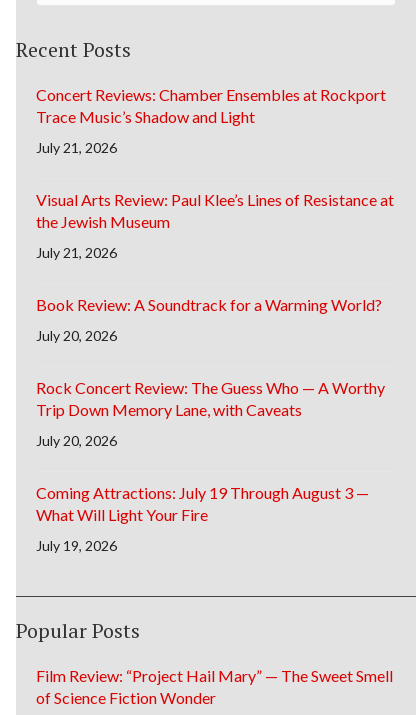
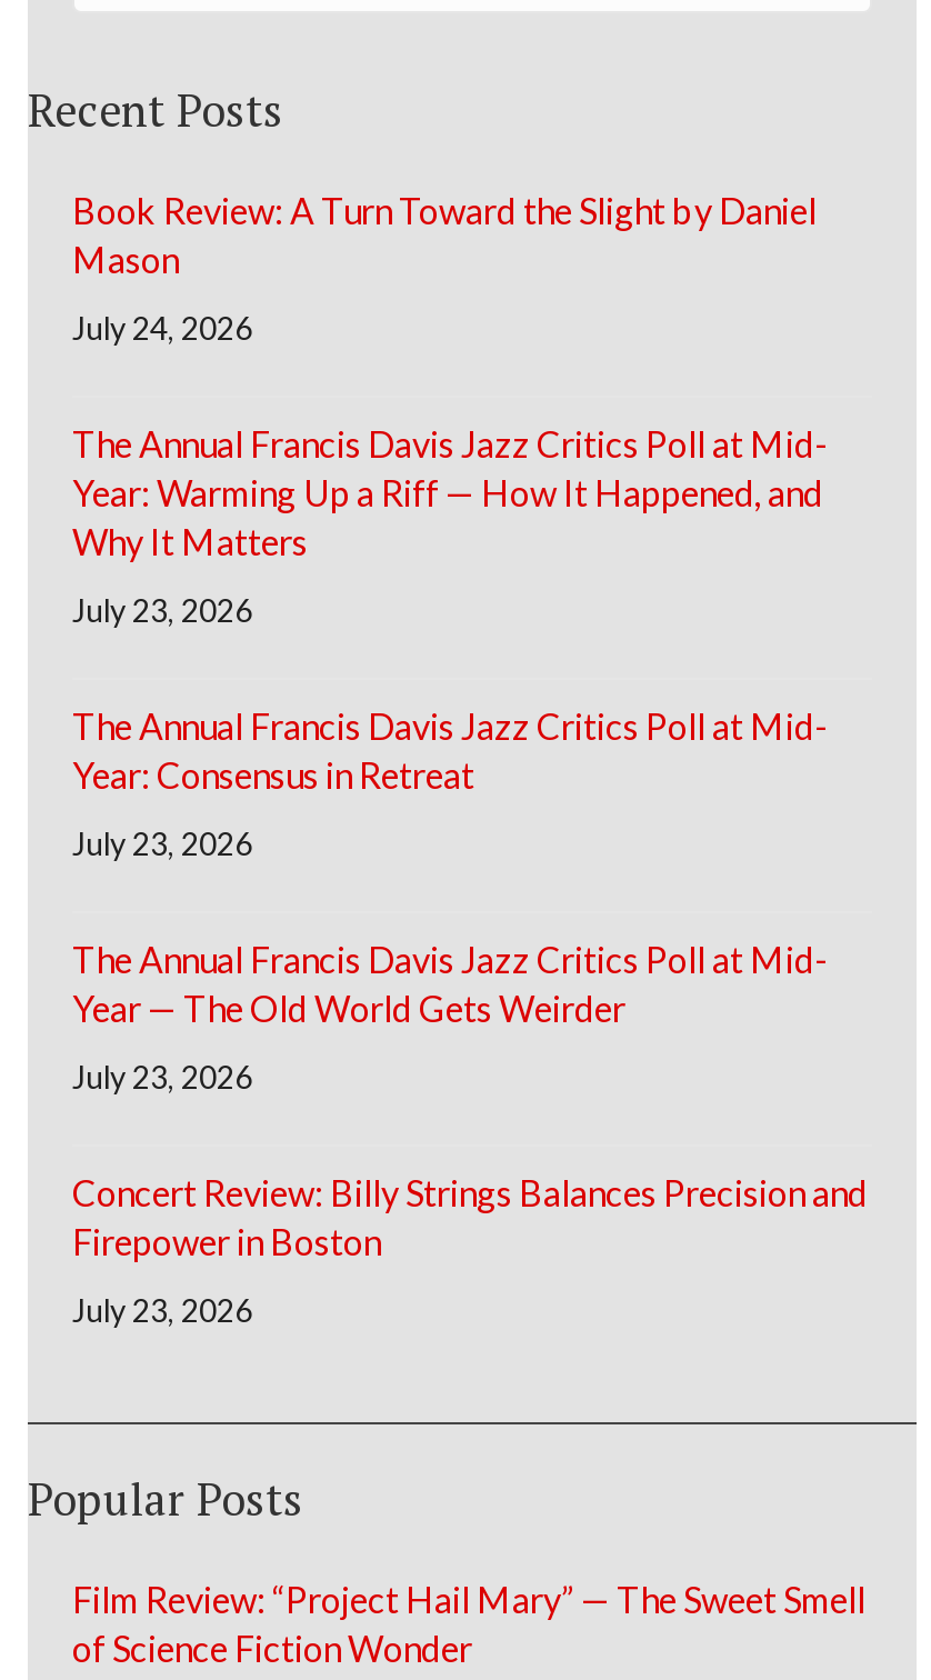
[36,85,386,126] Concert Reviews: Chamber Ensembles at Rockport | Trace Music’s Shadow and Light -> [72,188,817,279] Book Review: A Turn Toward the Slight by Daniel | Mason
[36,139,117,156] July 21, 2026 -> [72,308,252,346] July 24, 2026
[36,190,394,231] Visual Arts Review: Paul Klee’s Lines of Resistance at | the Jewish Museum -> [72,421,828,561] The Annual Francis Davis Jazz Critics Poll at Mid- | Year: Warming Up a Riff — How It Happened, and | Why It Matters
[36,244,117,261] July 21, 2026 -> [72,590,252,628] July 23, 2026
[36,295,382,314] Book Review: A Soundtrack for a Warming World? -> [72,704,828,795] The Annual Francis Davis Jazz Critics Poll at Mid- | Year: Consensus in Retreat
[36,327,117,344] July 20, 2026 -> [72,824,252,861] July 23, 2026
[36,378,385,419] Rock Concert Review: The Guess Who — A Worthy | Trip Down Memory Lane, with Caveats -> [72,937,828,1028] The Annual Francis Davis Jazz Critics Poll at Mid- | Year — The Old World Gets Weirder
[36,432,117,449] July 20, 2026 -> [72,1057,252,1095] July 23, 2026
[36,483,369,524] Coming Attractions: July 19 Through August 3 — | What Will Light Your Fire -> [72,1170,868,1261] Concert Review: Billy Strings Balances Precision and | Firepower in Boston
[36,537,117,554] July 19, 2026 -> [72,1290,252,1328] July 23, 2026

